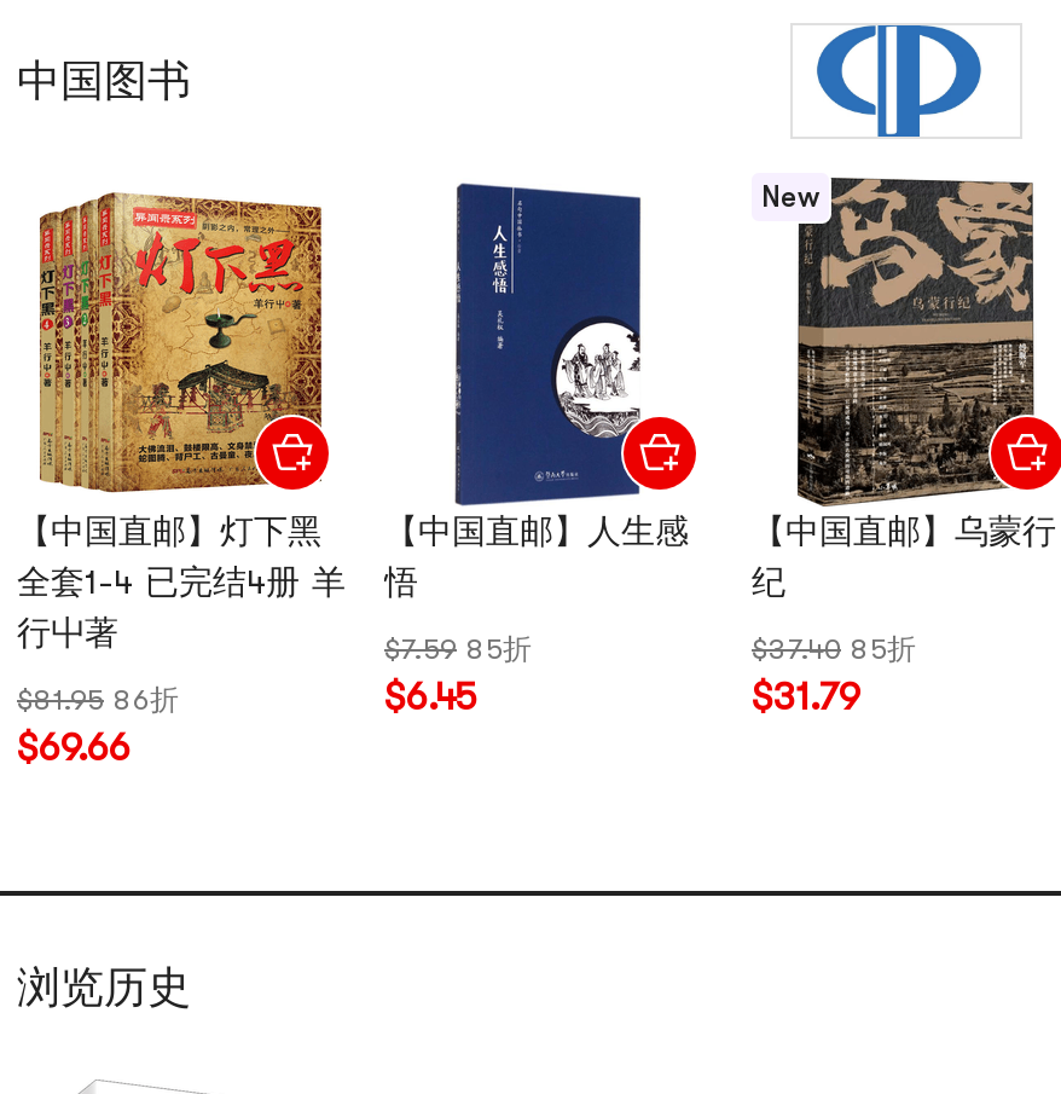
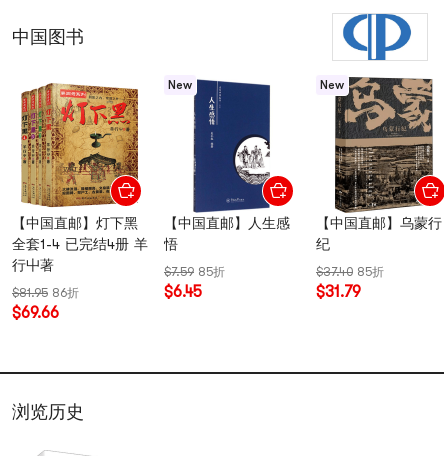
none -> [168,78,192,92] New

